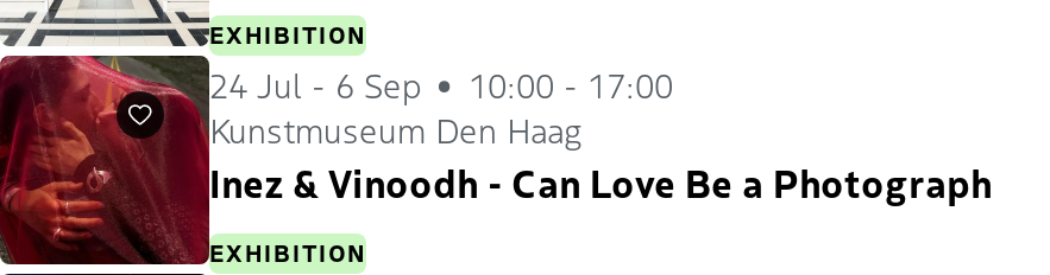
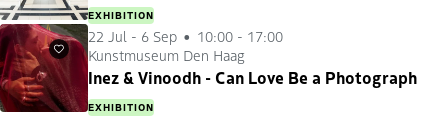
[209,61,673,108] 24 Jul - 6 Sep 10:00 - 17:00 -> [88,26,283,46] 22 Jul - 6 Sep 10:00 - 17:00

